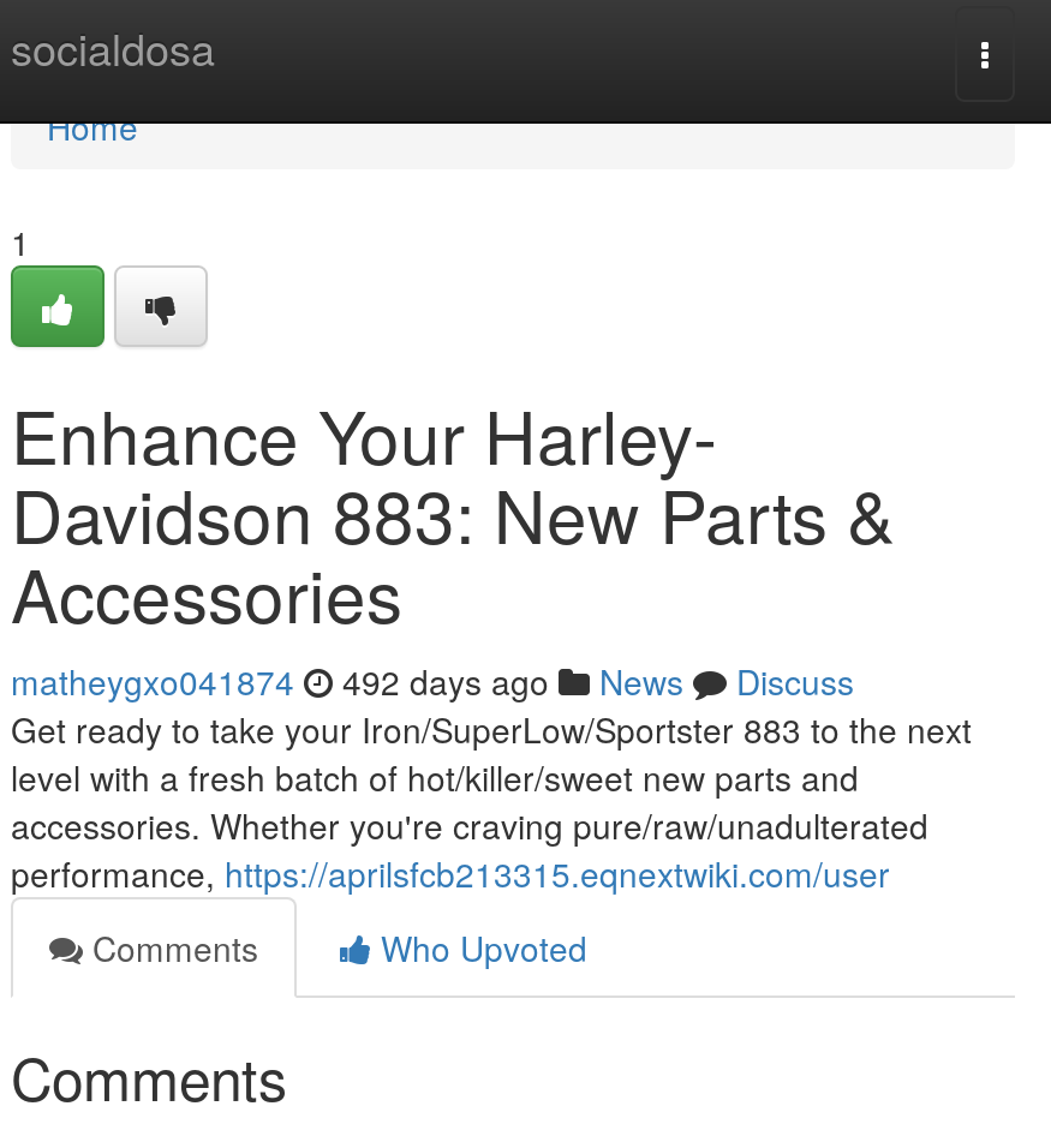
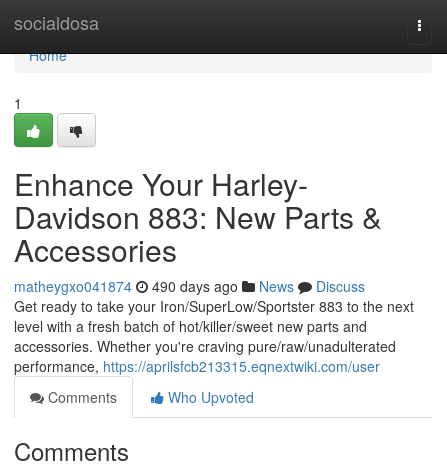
[11,657,854,705] matheygxo041874 492 days ago News Discuss -> [14,276,365,296] matheygxo041874 490 days ago News Discuss

